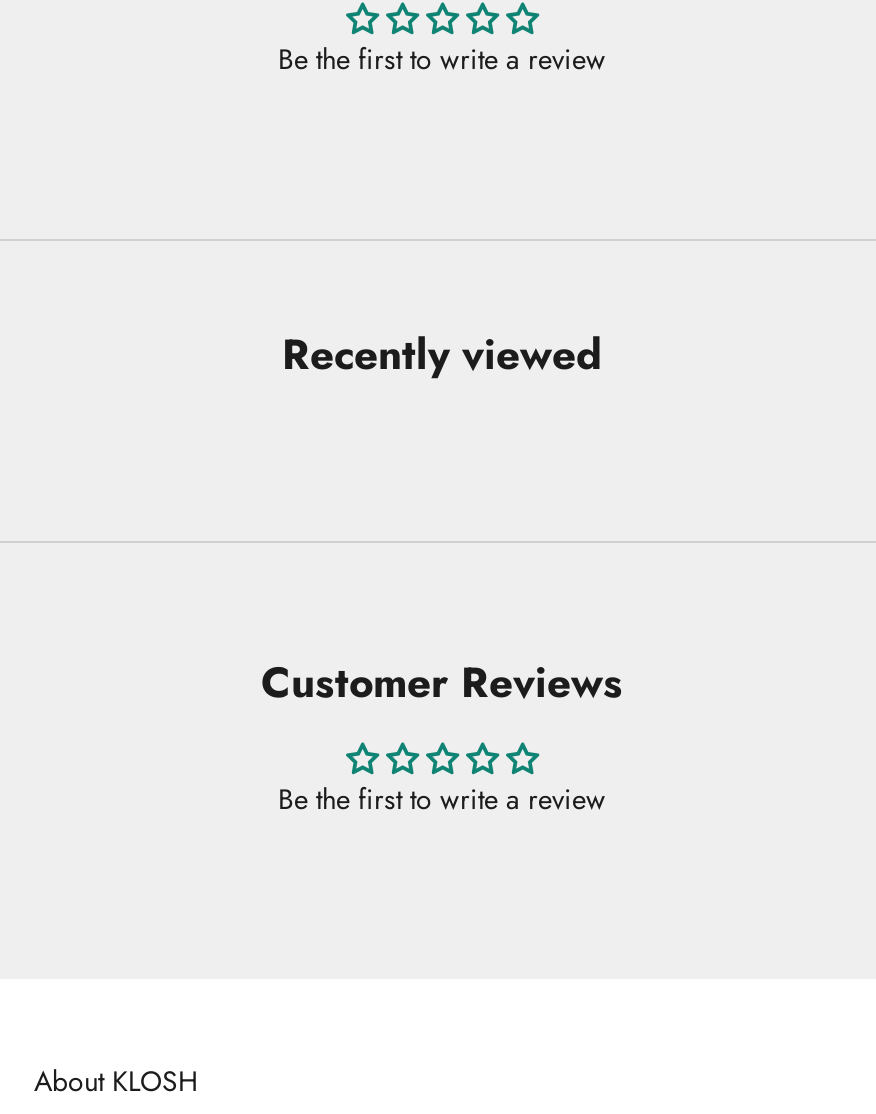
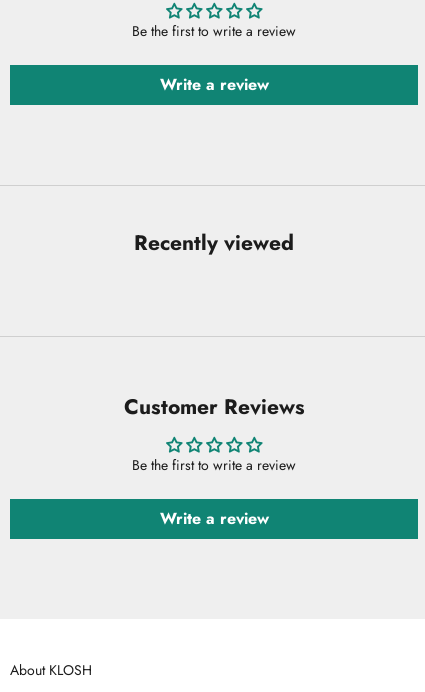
none -> [159,73,268,96] Write a review
none -> [159,507,268,530] Write a review

